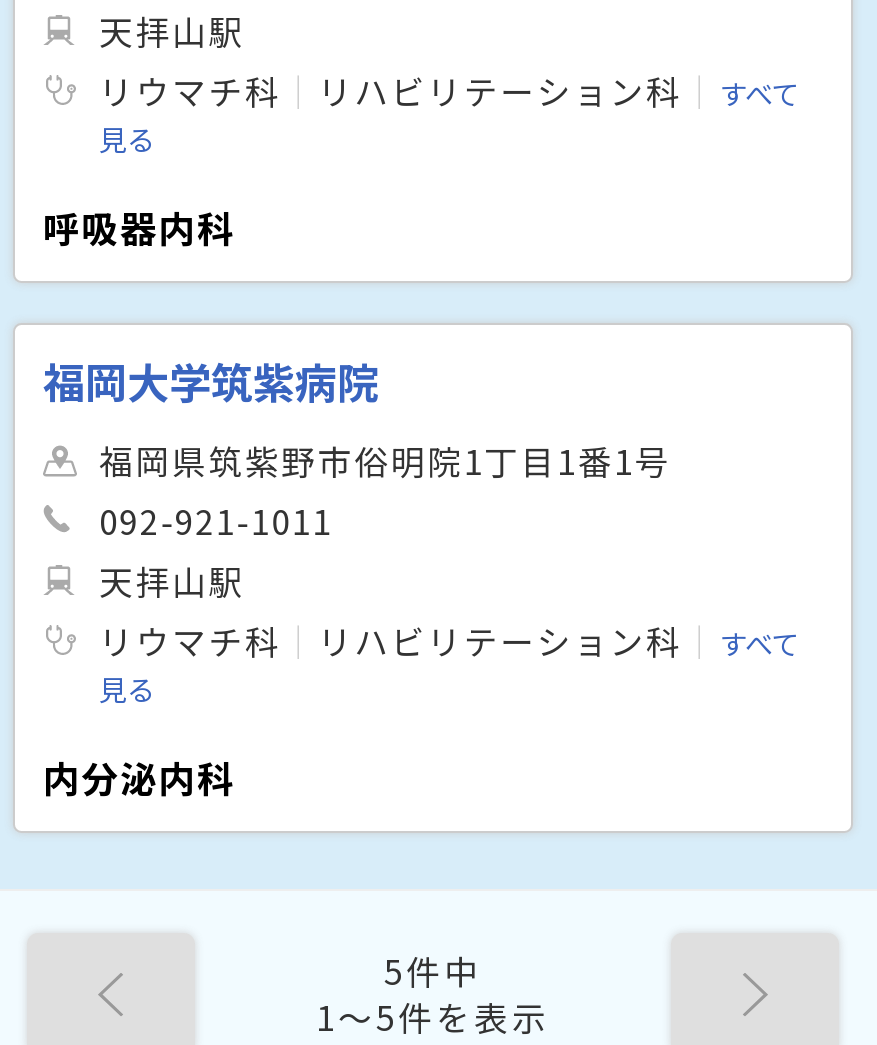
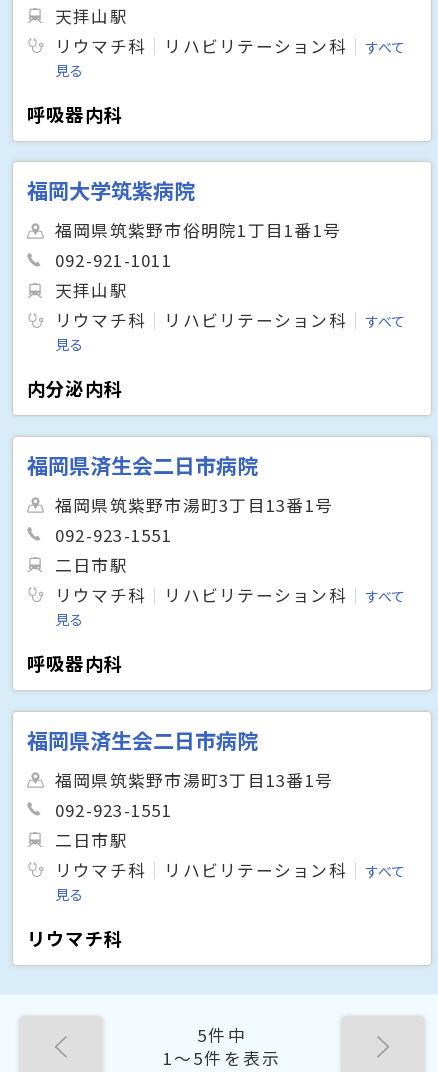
none -> [27,450,405,951] 福岡県済生会二日市病院 | 福岡県筑紫野市湯町3丁目13番1号 | 092-923-1551 | 二日市駅 | リウマチ科 | リハビリテーション科 | すべて | 見る | 呼吸器内科 | 福岡県済生会二日市病院 | 福岡県筑紫野市湯町3丁目13番1号 | 092-923-1551 | 二日市駅 | リウマチ科 | リハビリテーション科 | すべて | 見る | リウマチ科

